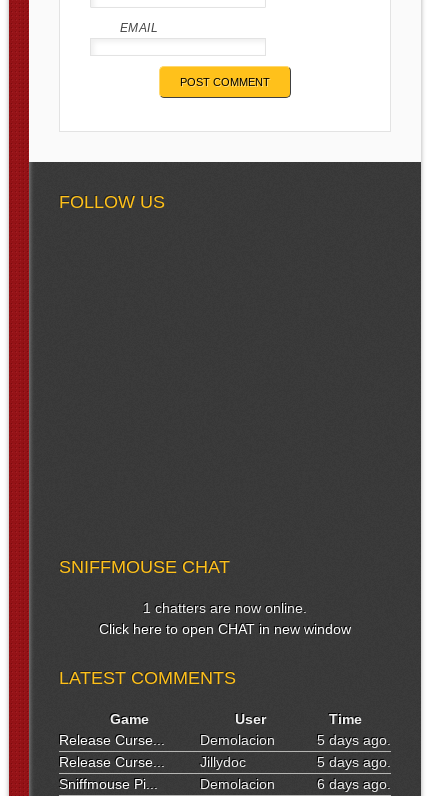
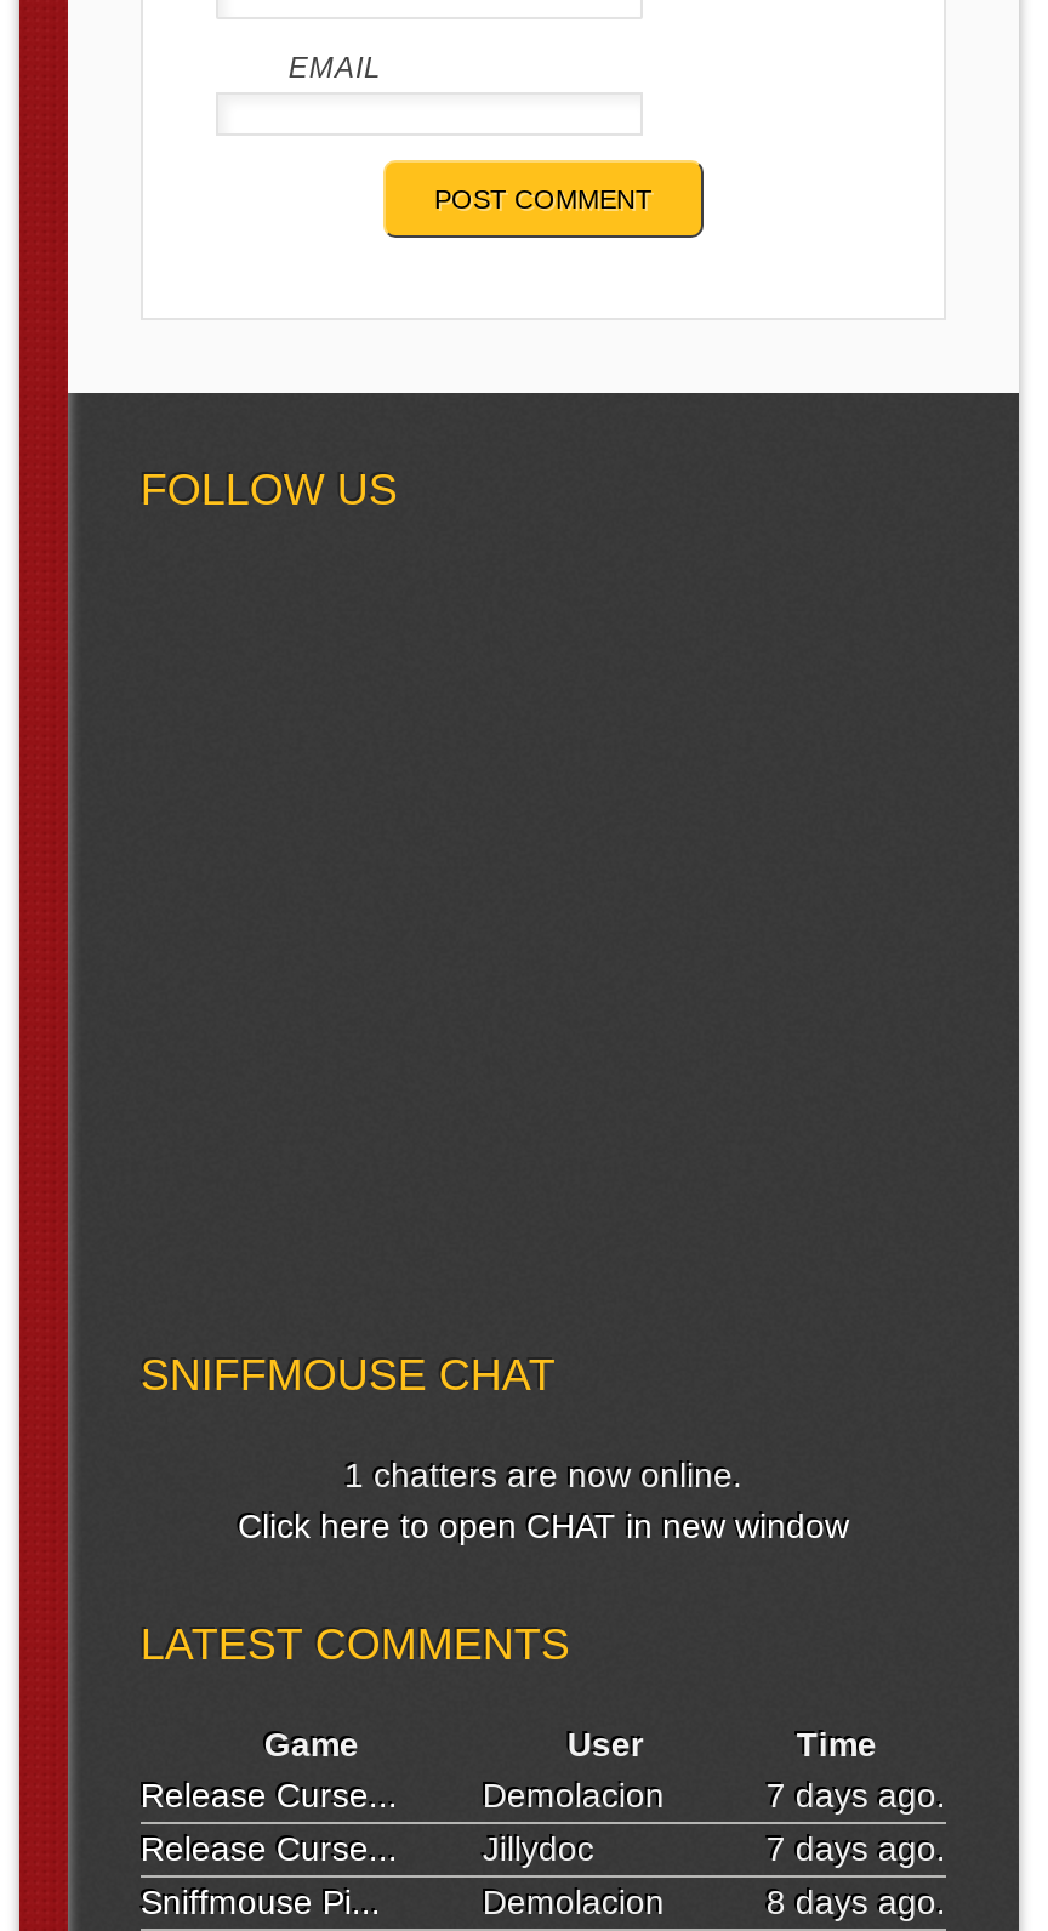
[317,732,391,748] 5 days ago. -> [766,1775,946,1814] 7 days ago.
[317,754,391,770] 5 days ago. -> [766,1829,946,1867] 7 days ago.
[317,776,391,792] 6 days ago. -> [766,1882,946,1921] 8 days ago.

